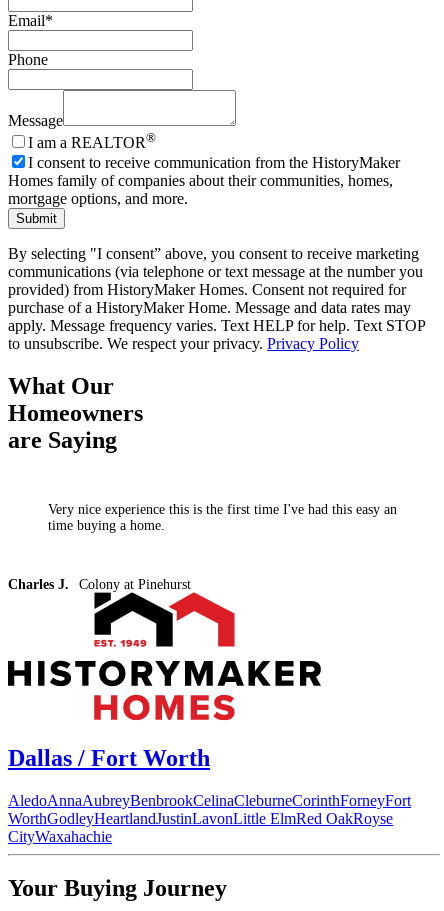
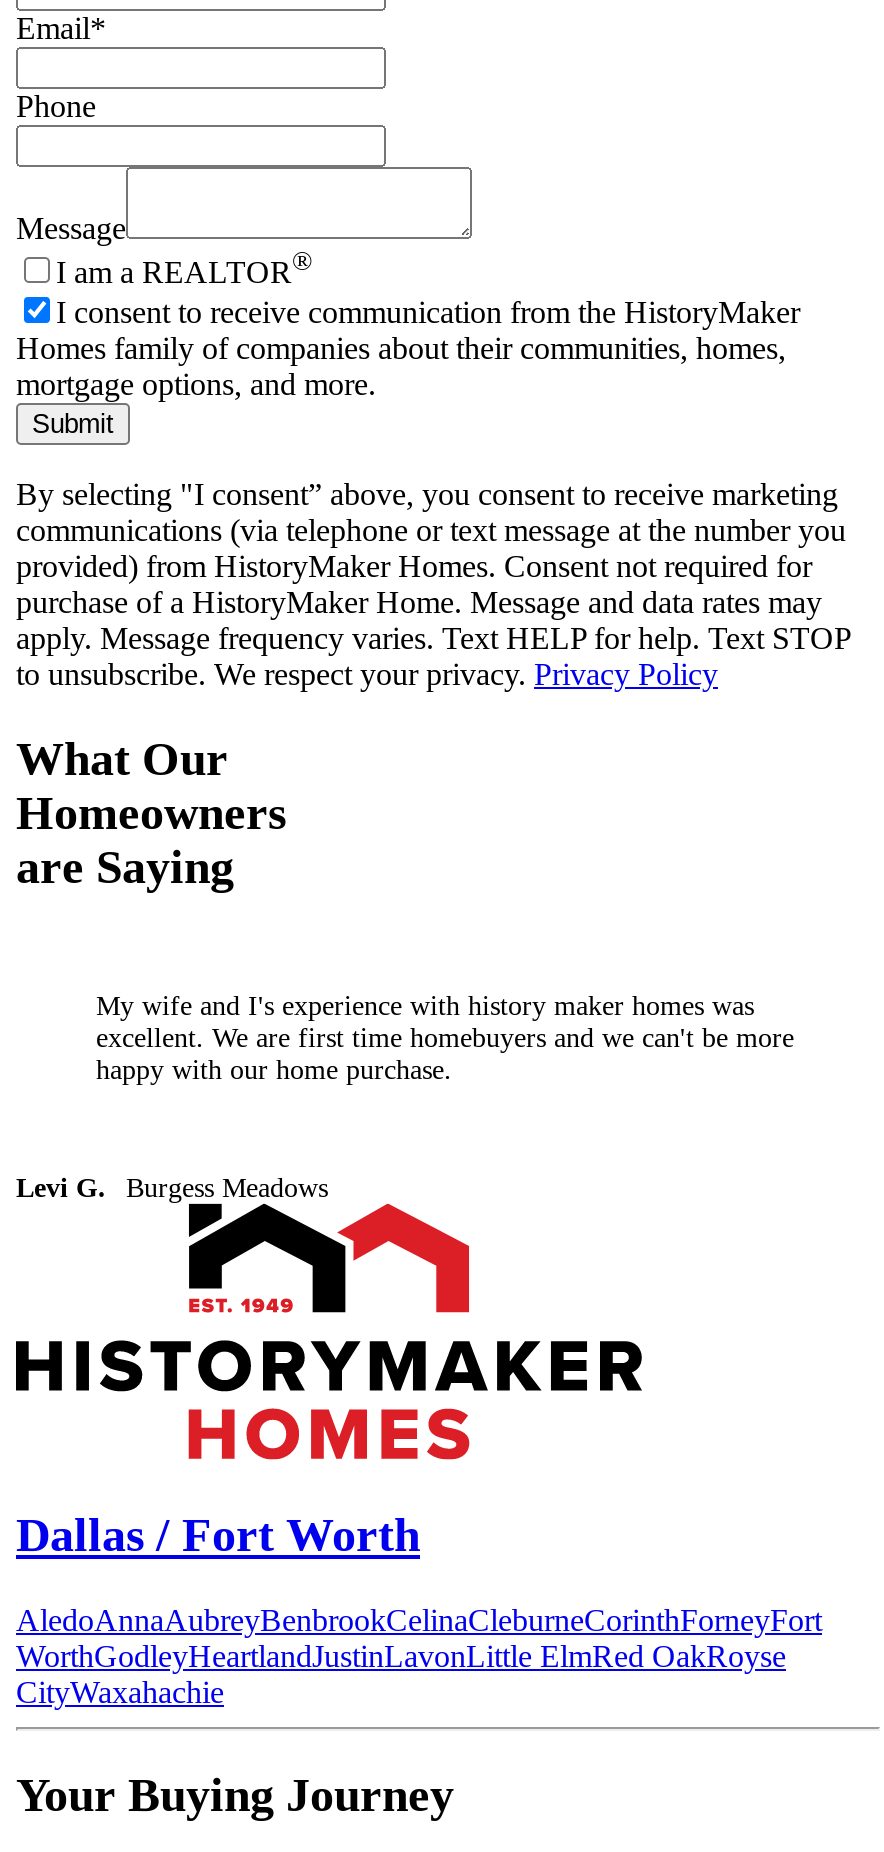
[48,502,397,533] Very nice experience this is the first time I've had this easy an | time buying a home. -> [96,990,794,1084] My wife and I's experience with history maker homes was | excellent. We are first time homebuyers and we can't be more | happy with our home purchase.
[8,577,191,592] Charles J. | Colony at Pinehurst -> [16,1172,328,1202] Levi G. | Burgess Meadows

